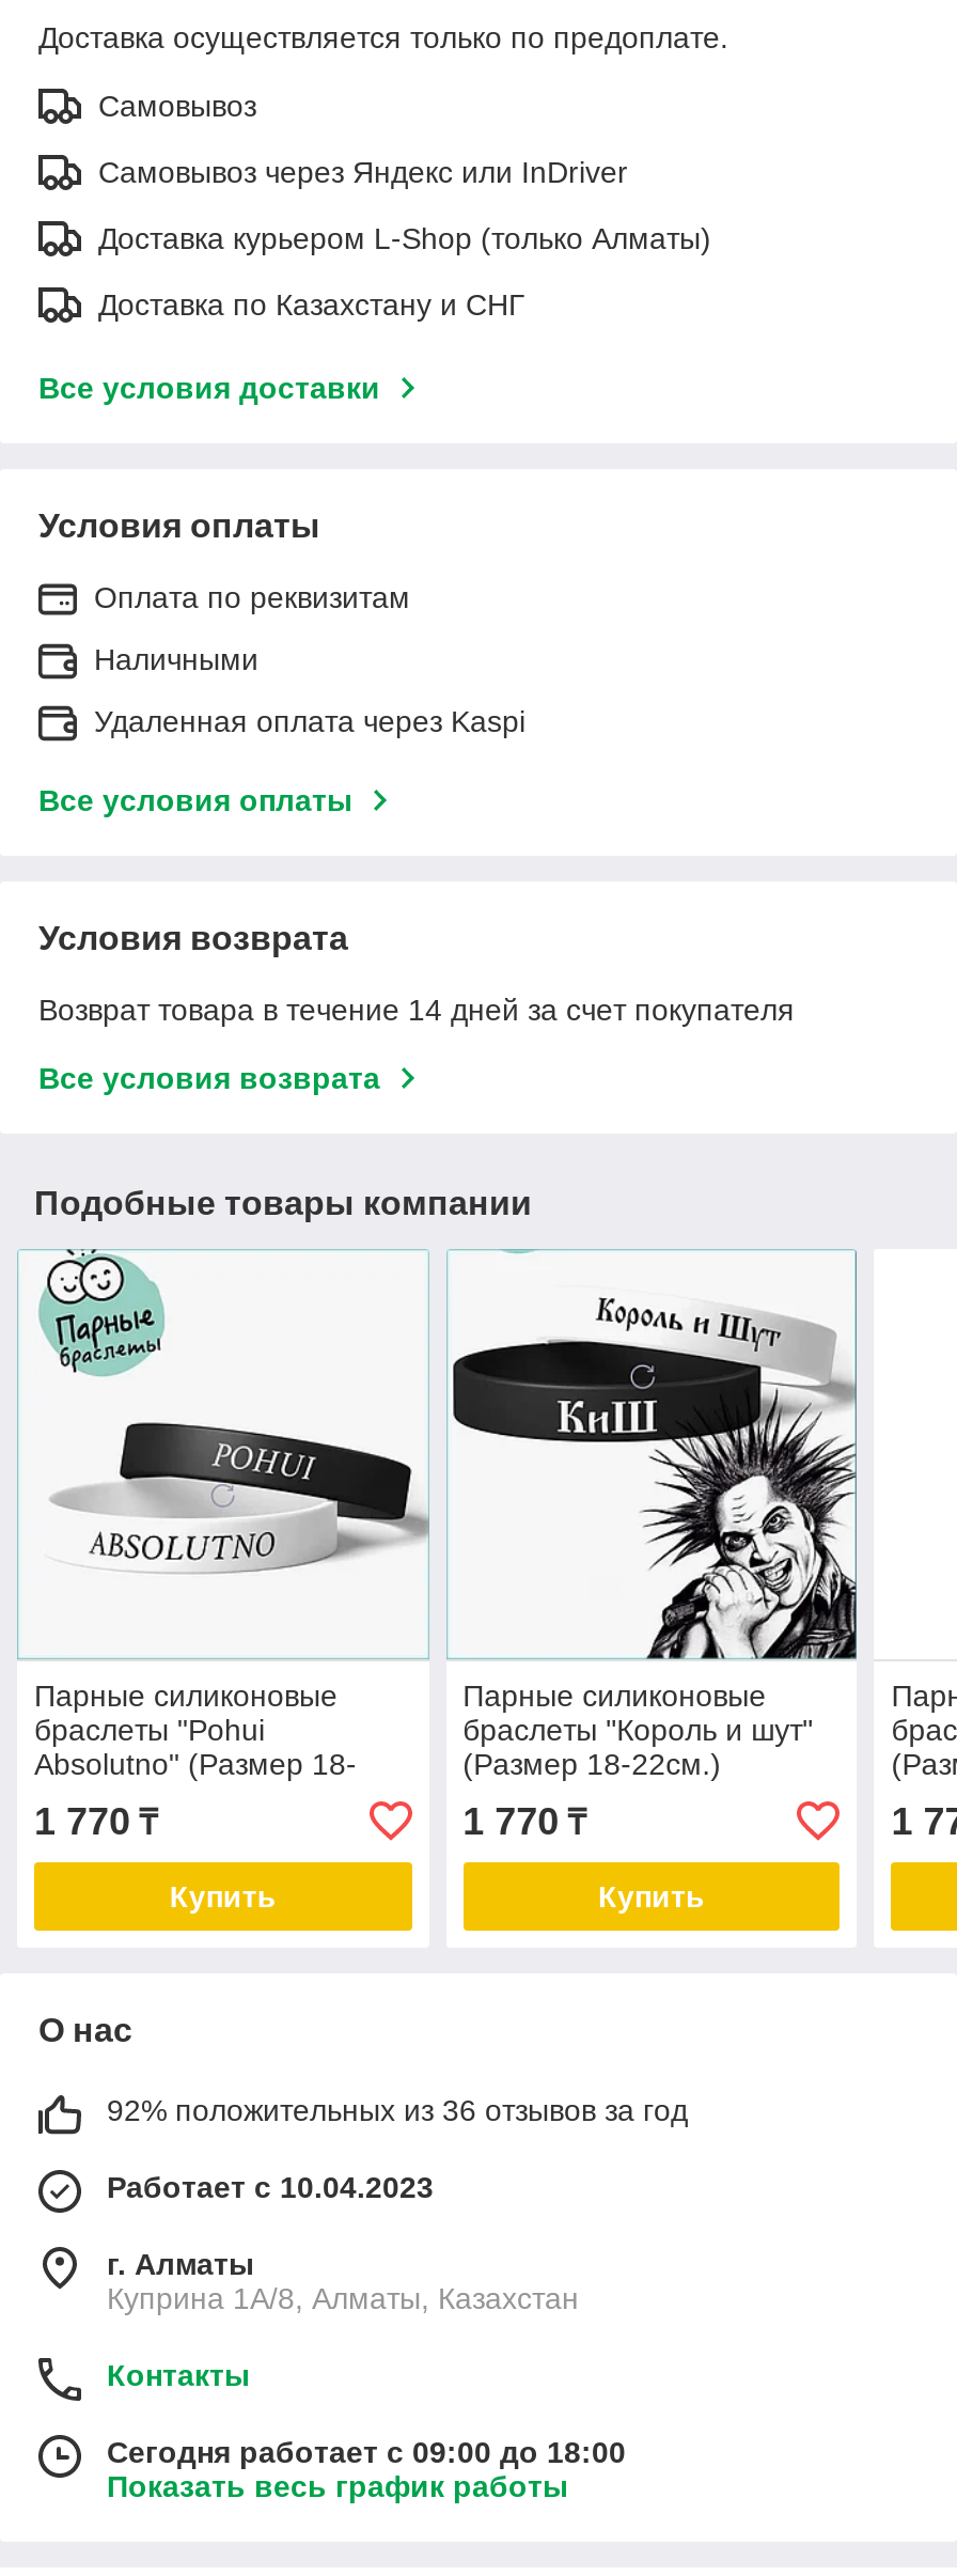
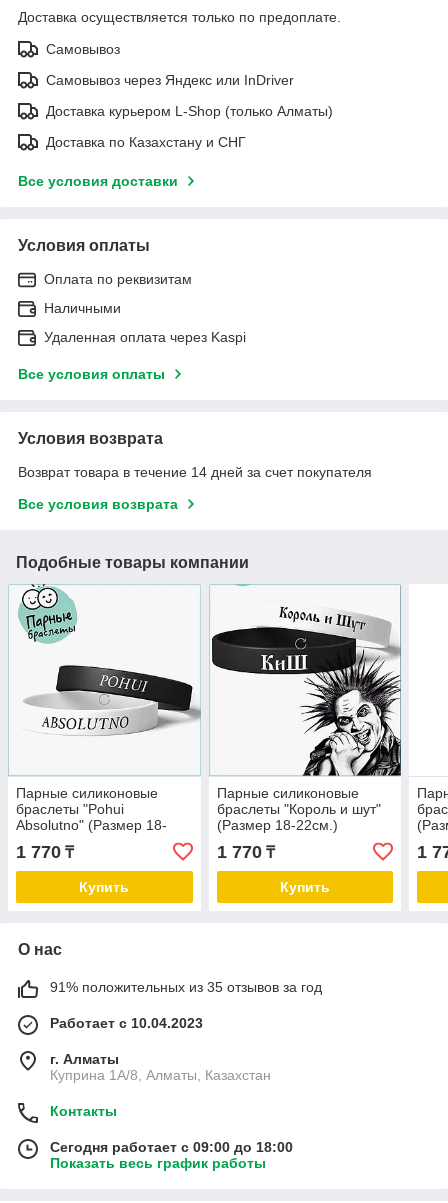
[107,2094,688,2128] 92% положительных из 36 отзывов за год -> [50,979,322,995] 91% положительных из 35 отзывов за год

